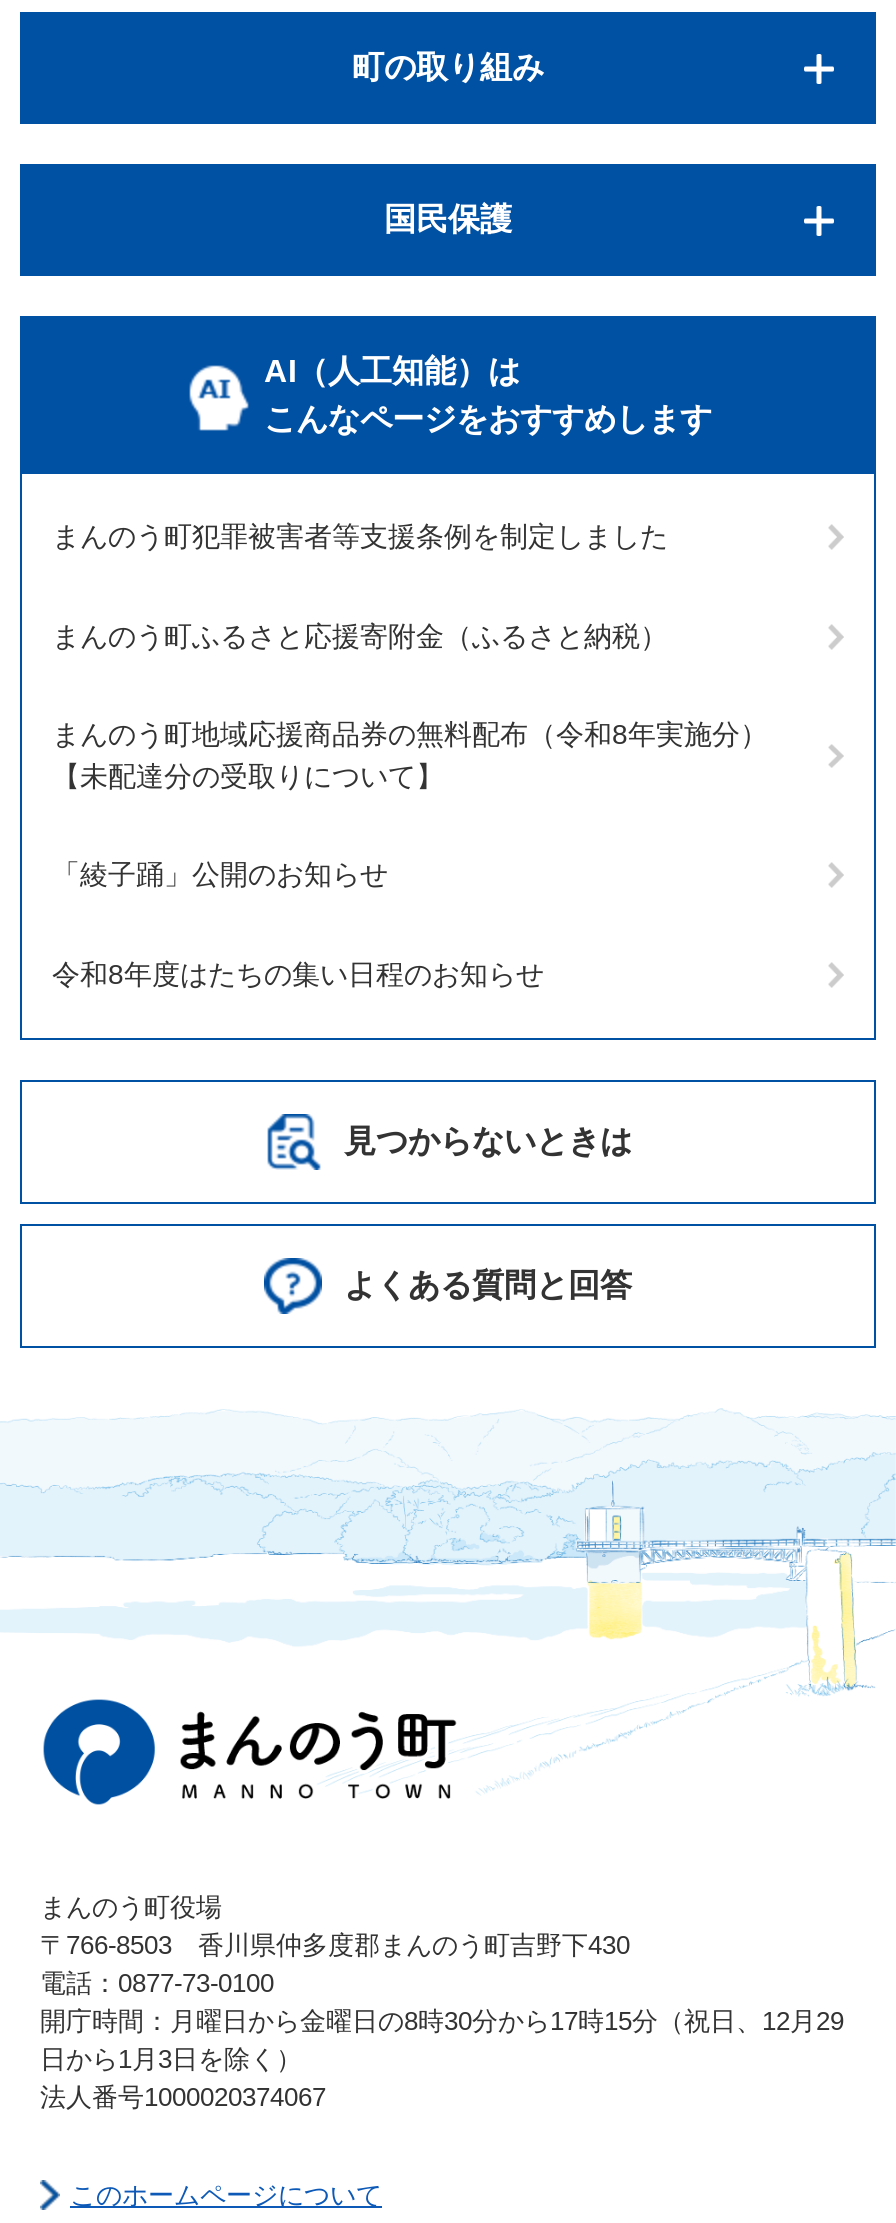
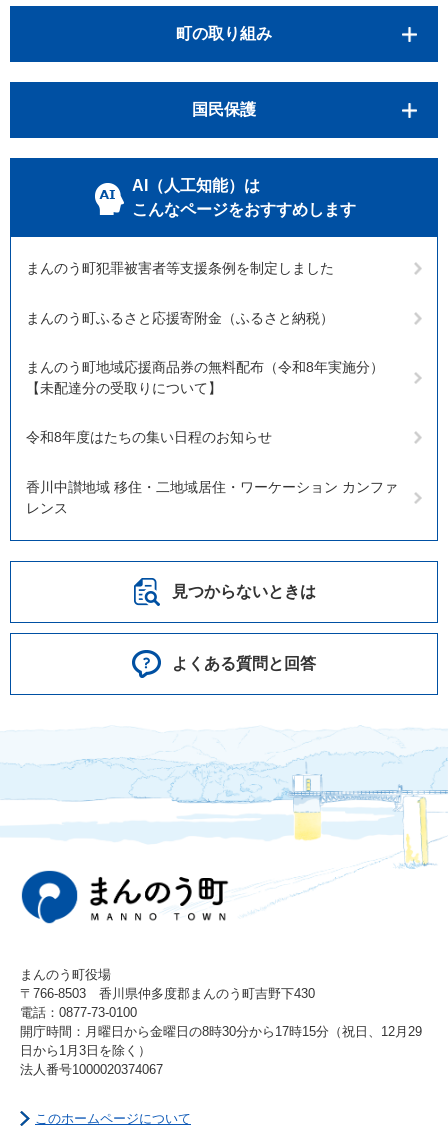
[52,859,388,891] 「綾子踊」公開のお知らせ -> none
moved [52,958,544,990] -> [26,429,272,445]: 令和8年度はたちの集い日程のお知らせ
none -> [26,479,398,516] 香川中讃地域 移住・二地域居住・ワーケーション カンファ | レンス

